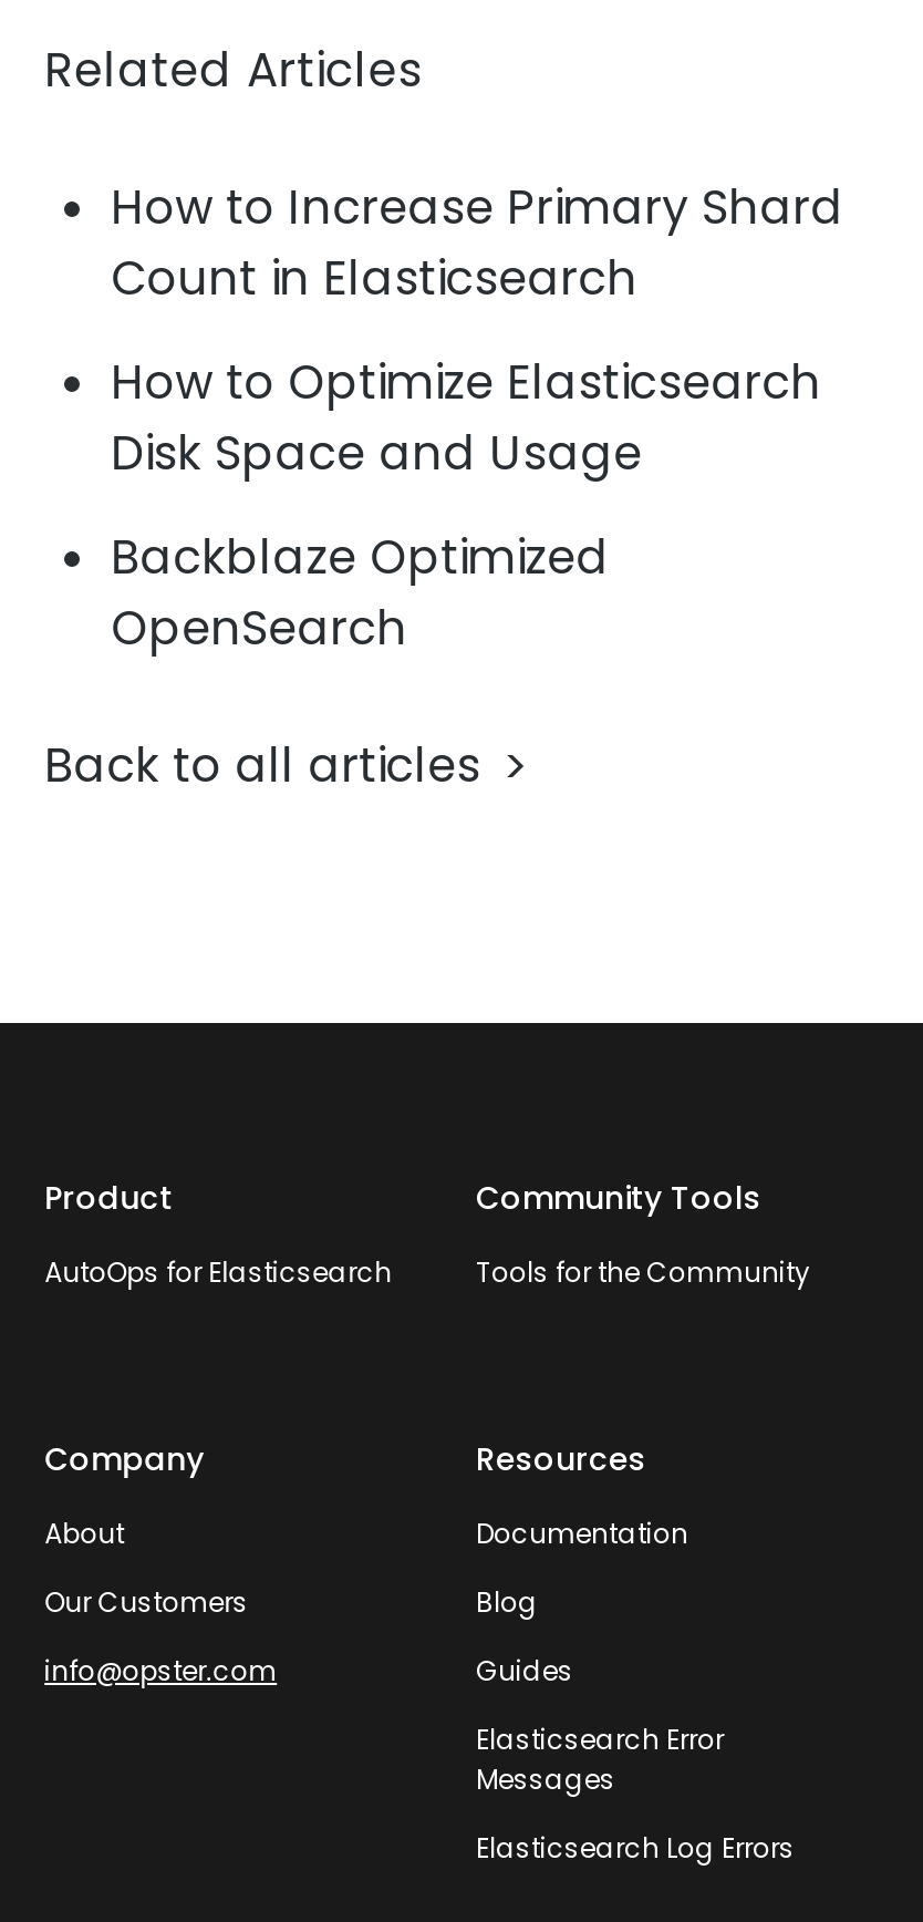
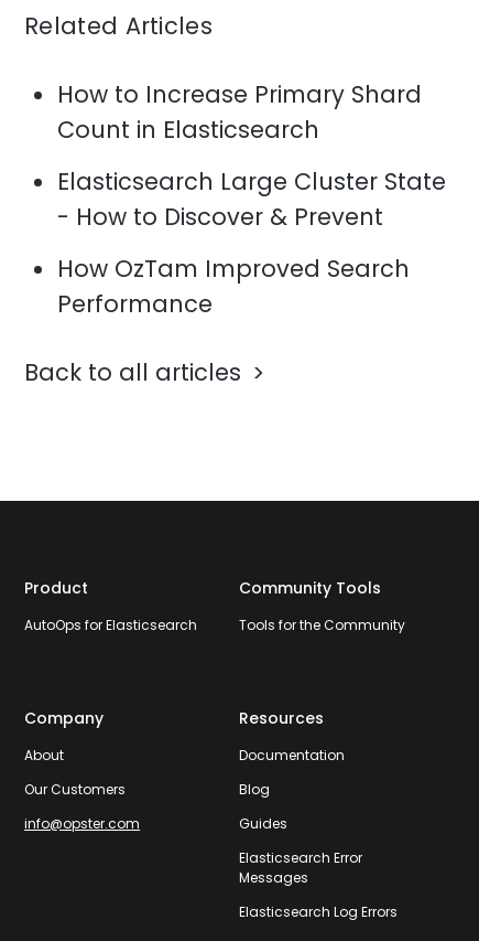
[111,350,821,485] How to Optimize Elasticsearch | Disk Space and Usage -> [57,166,446,233] Elasticsearch Large Cluster State | - How to Discover & Prevent
[111,525,609,660] Backblaze Optimized | OpenSearch -> [57,253,410,320] How OzTam Improved Search | Performance

